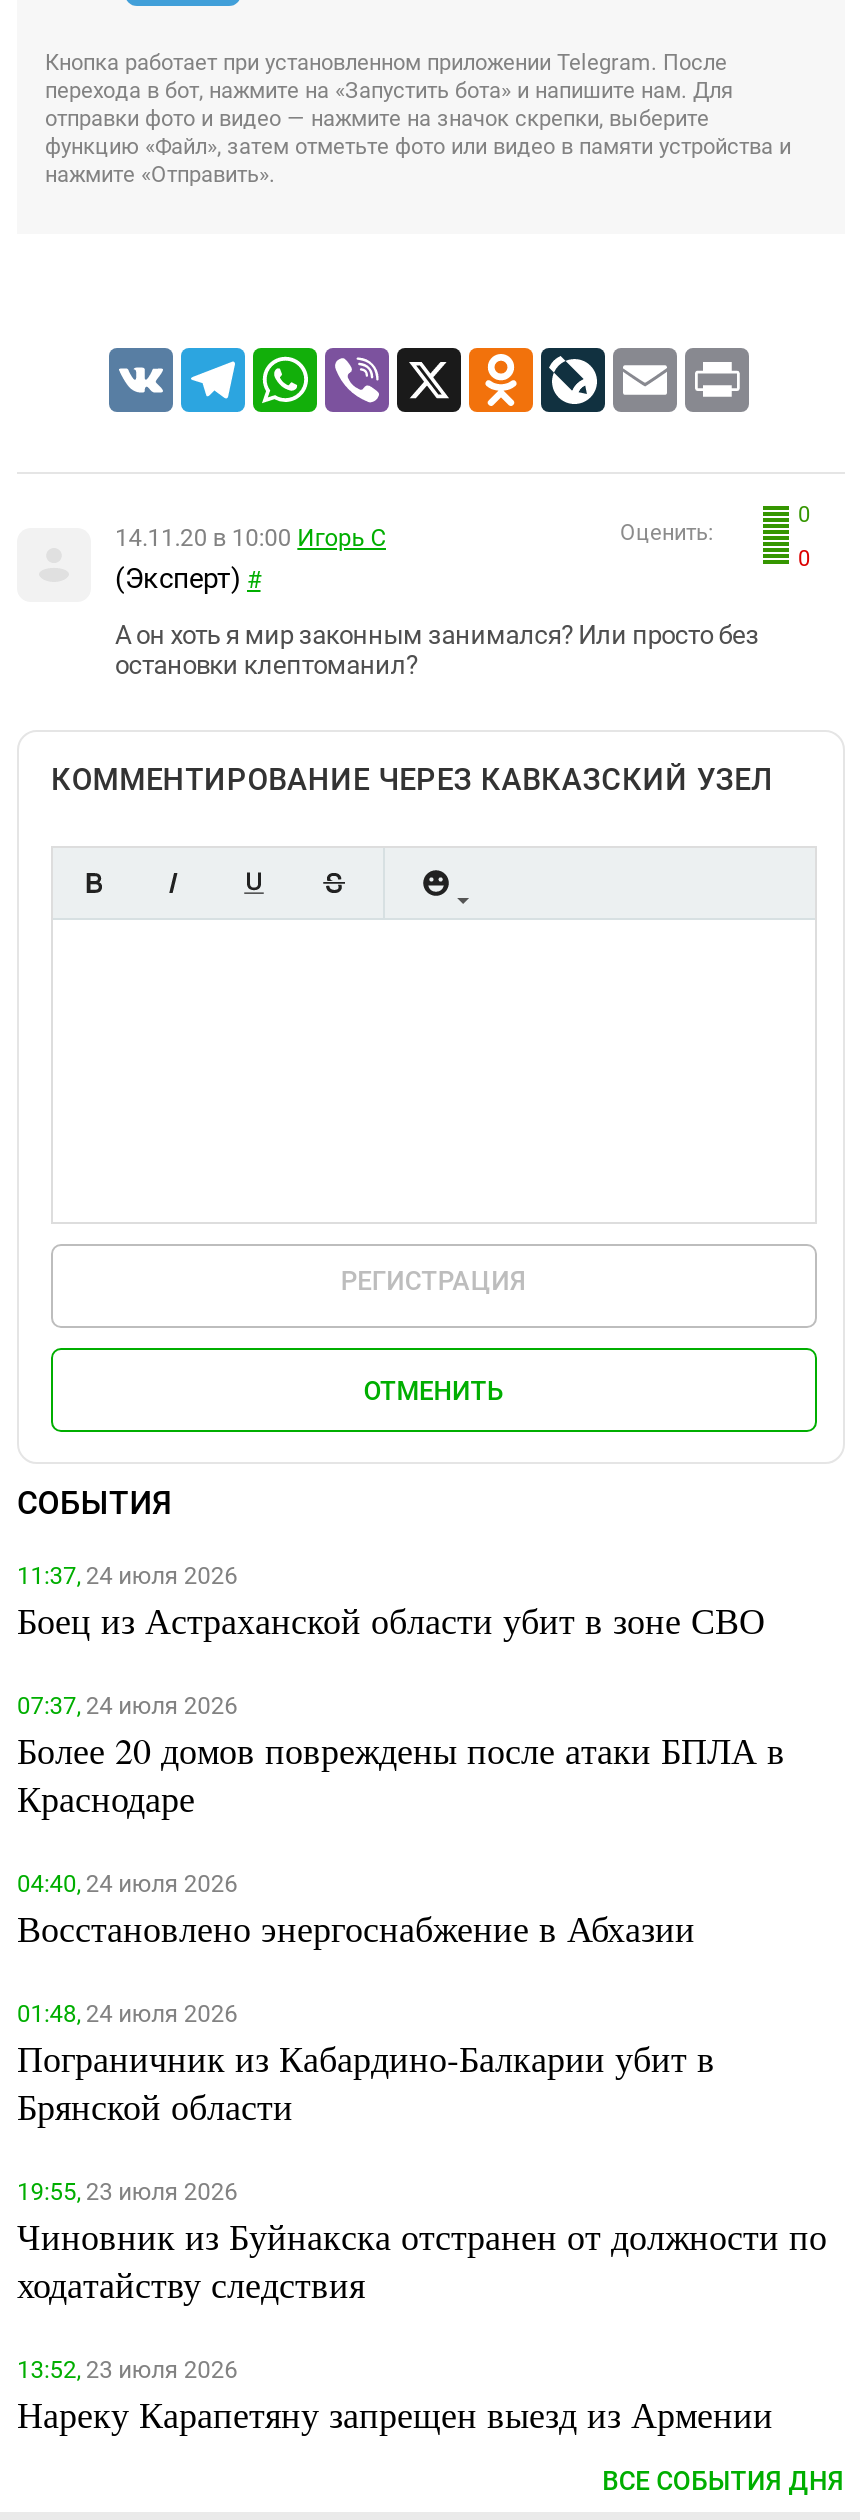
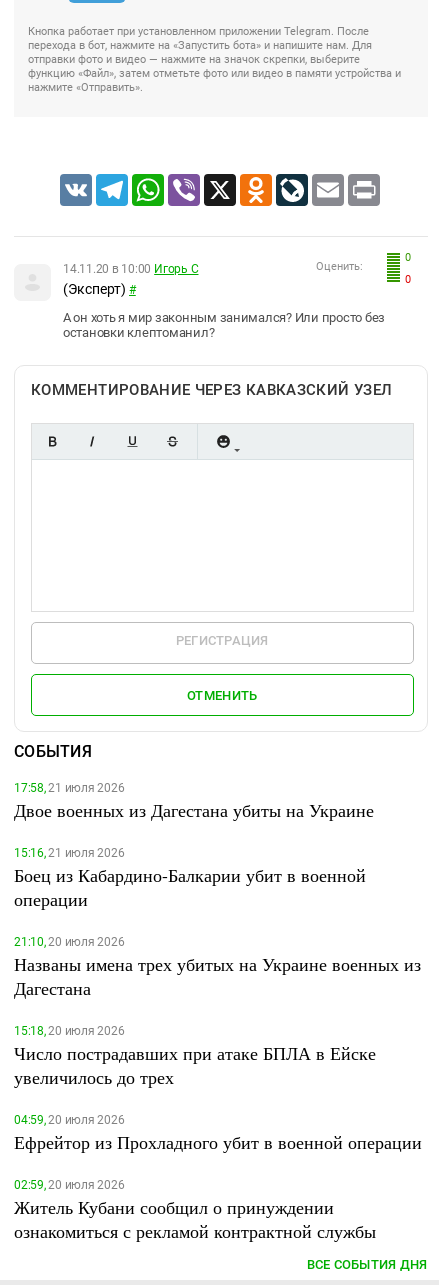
[17,1562,765,1644] 11:37, 24 июля 2026 | Боец из Астраханской области убит в зоне СВО -> [14,781,374,822] 17:58, 21 июля 2026 | Двое военных из Дагестана убиты на Украине
[17,1692,785,1822] 07:37, 24 июля 2026 | Более 20 домов повреждены после атаки БПЛА в | Краснодаре -> [14,846,366,911] 15:16, 21 июля 2026 | Боец из Кабардино-Балкарии убит в военной | операции
[17,1870,695,1952] 04:40, 24 июля 2026 | Восстановлено энергоснабжение в Абхазии -> [14,935,421,1000] 21:10, 20 июля 2026 | Названы имена трех убитых на Украине военных из | Дагестана
[17,2000,715,2130] 01:48, 24 июля 2026 | Пограничник из Кабардино-Балкарии убит в | Брянской области -> [14,1024,376,1089] 15:18, 20 июля 2026 | Число пострадавших при атаке БПЛА в Ейске | увеличилось до трех
[17,2178,827,2308] 19:55, 23 июля 2026 | Чиновник из Буйнакска отстранен от должности по | ходатайству следствия -> [14,1113,422,1154] 04:59, 20 июля 2026 | Ефрейтор из Прохладного убит в военной операции
[17,2356,773,2438] 13:52, 23 июля 2026 | Нареку Карапетяну запрещен выезд из Армении -> [14,1178,376,1243] 02:59, 20 июля 2026 | Житель Кубани сообщил о принуждении | ознакомиться с рекламой контрактной службы

